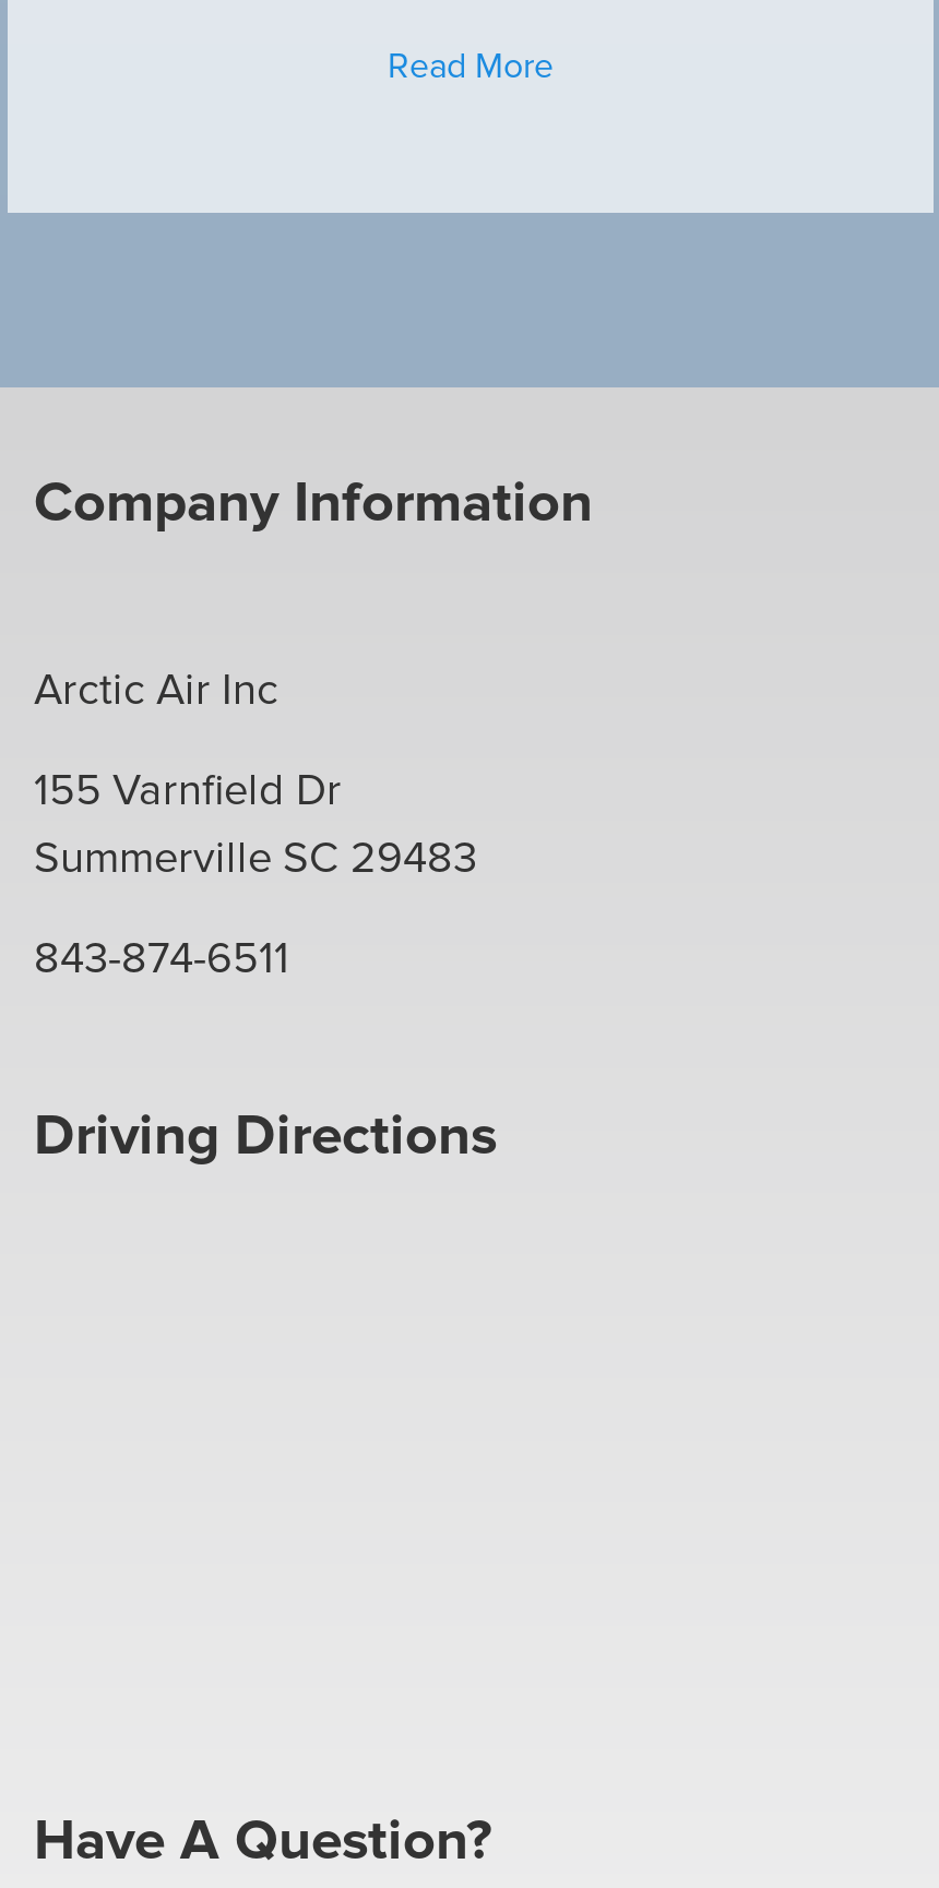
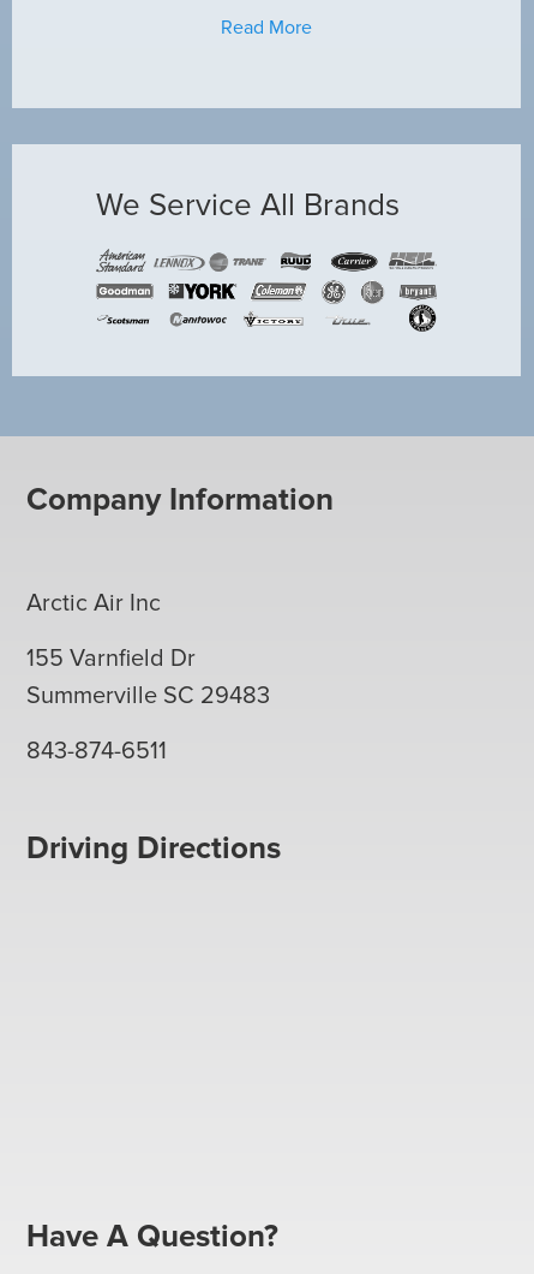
none -> [11,249,522,377] [image]
none -> [96,186,400,225] We Service All Brands

